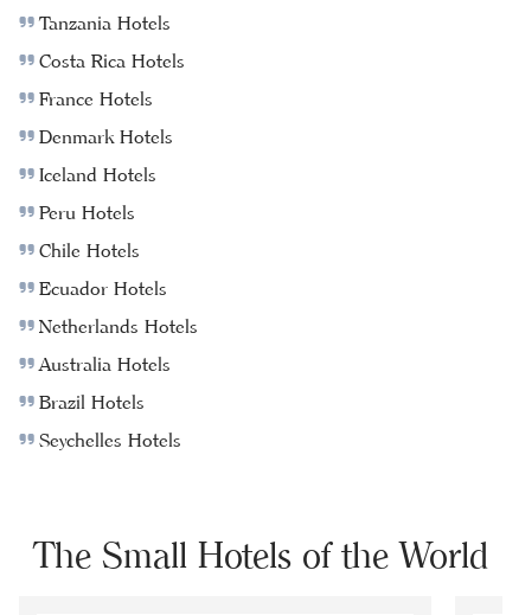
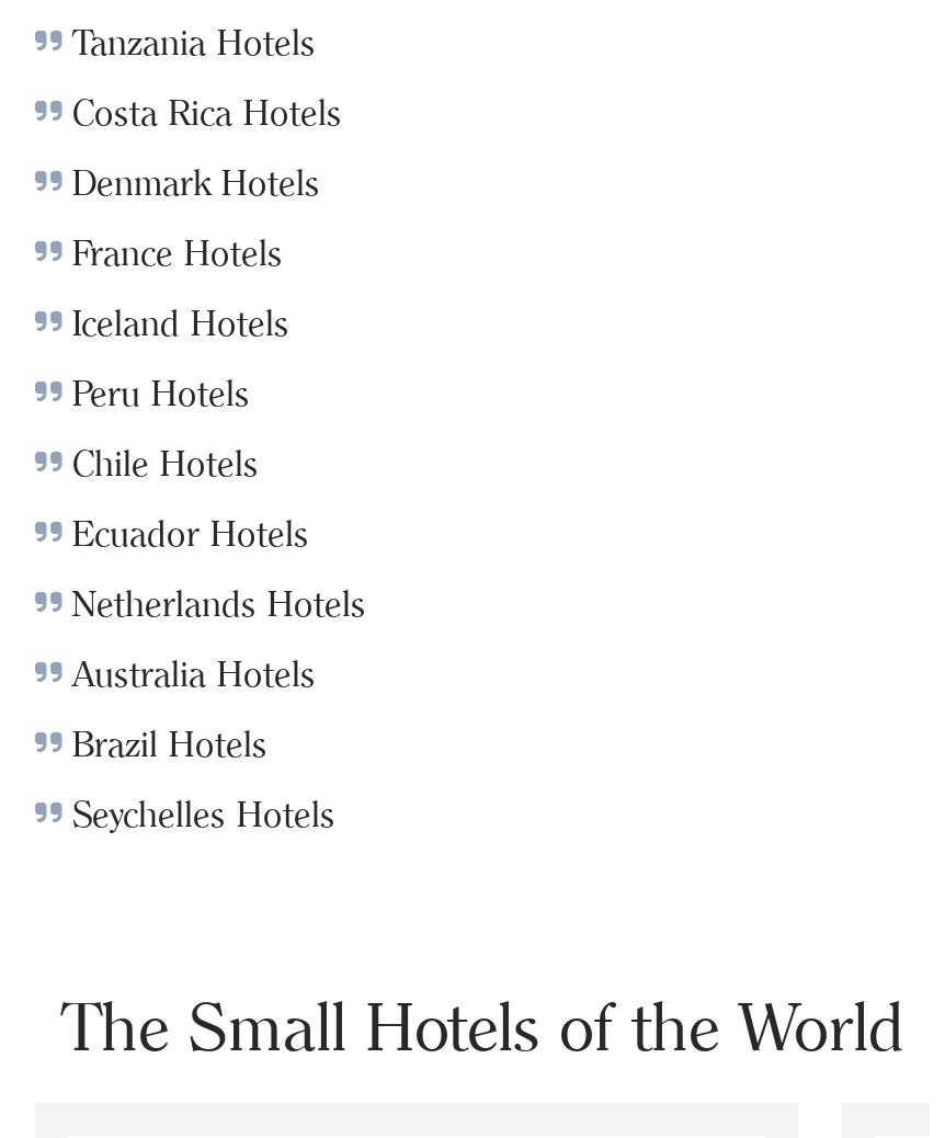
moved [39,86,153,110] -> [72,230,283,274]: France Hotels
moved [39,124,173,148] -> [72,160,320,203]: Denmark Hotels

